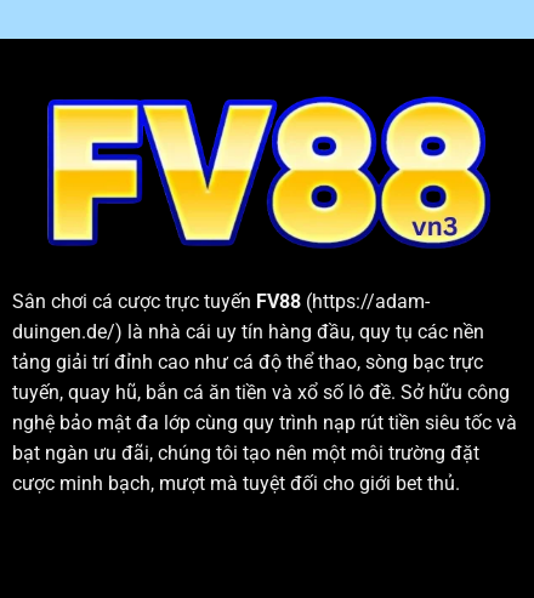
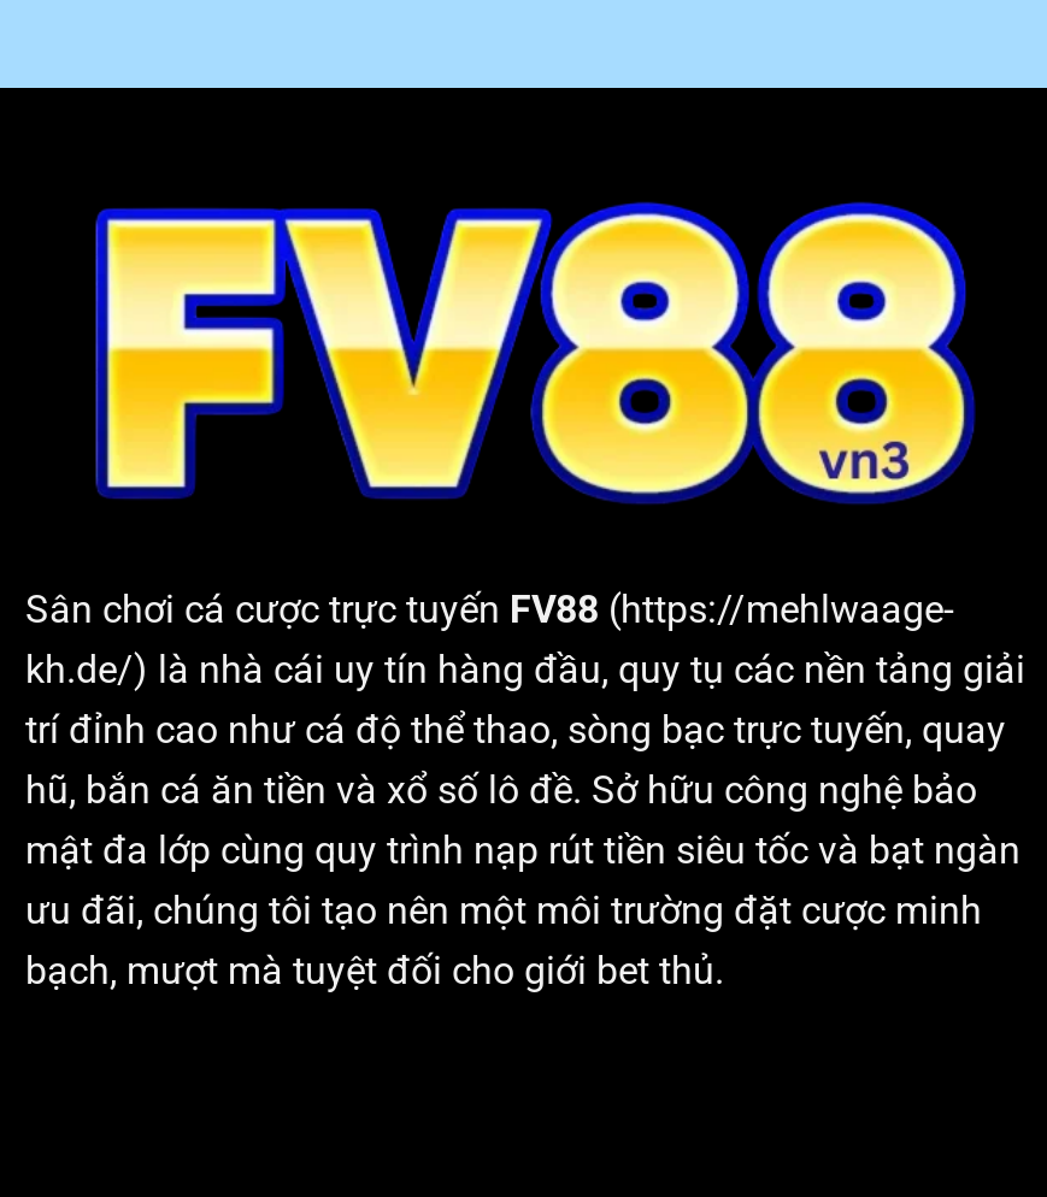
[12,291,517,496] Sân chơi cá cược trực tuyến FV88 (https://adam- | duingen.de/) là nhà cái uy tín hàng đầu, quy tụ các nền | tảng giải trí đỉnh cao như cá độ thể thao, sòng bạc trực | tuyến, quay hũ, bắn cá ăn tiền và xổ số lô đề. Sở hữu công | nghệ bảo mật đa lớp cùng quy trình nạp rút tiền siêu tốc và | bạt ngàn ưu đãi, chúng tôi tạo nên một môi trường đặt | cược minh bạch, mượt mà tuyệt đối cho giới bet thủ. -> [25,588,1025,995] Sân chơi cá cược trực tuyến FV88 (https://mehlwaage- | kh.de/) là nhà cái uy tín hàng đầu, quy tụ các nền tảng giải | trí đỉnh cao như cá độ thể thao, sòng bạc trực tuyến, quay | hũ, bắn cá ăn tiền và xổ số lô đề. Sở hữu công nghệ bảo | mật đa lớp cùng quy trình nạp rút tiền siêu tốc và bạt ngàn | ưu đãi, chúng tôi tạo nên một môi trường đặt cược minh | bạch, mượt mà tuyệt đối cho giới bet thủ.

